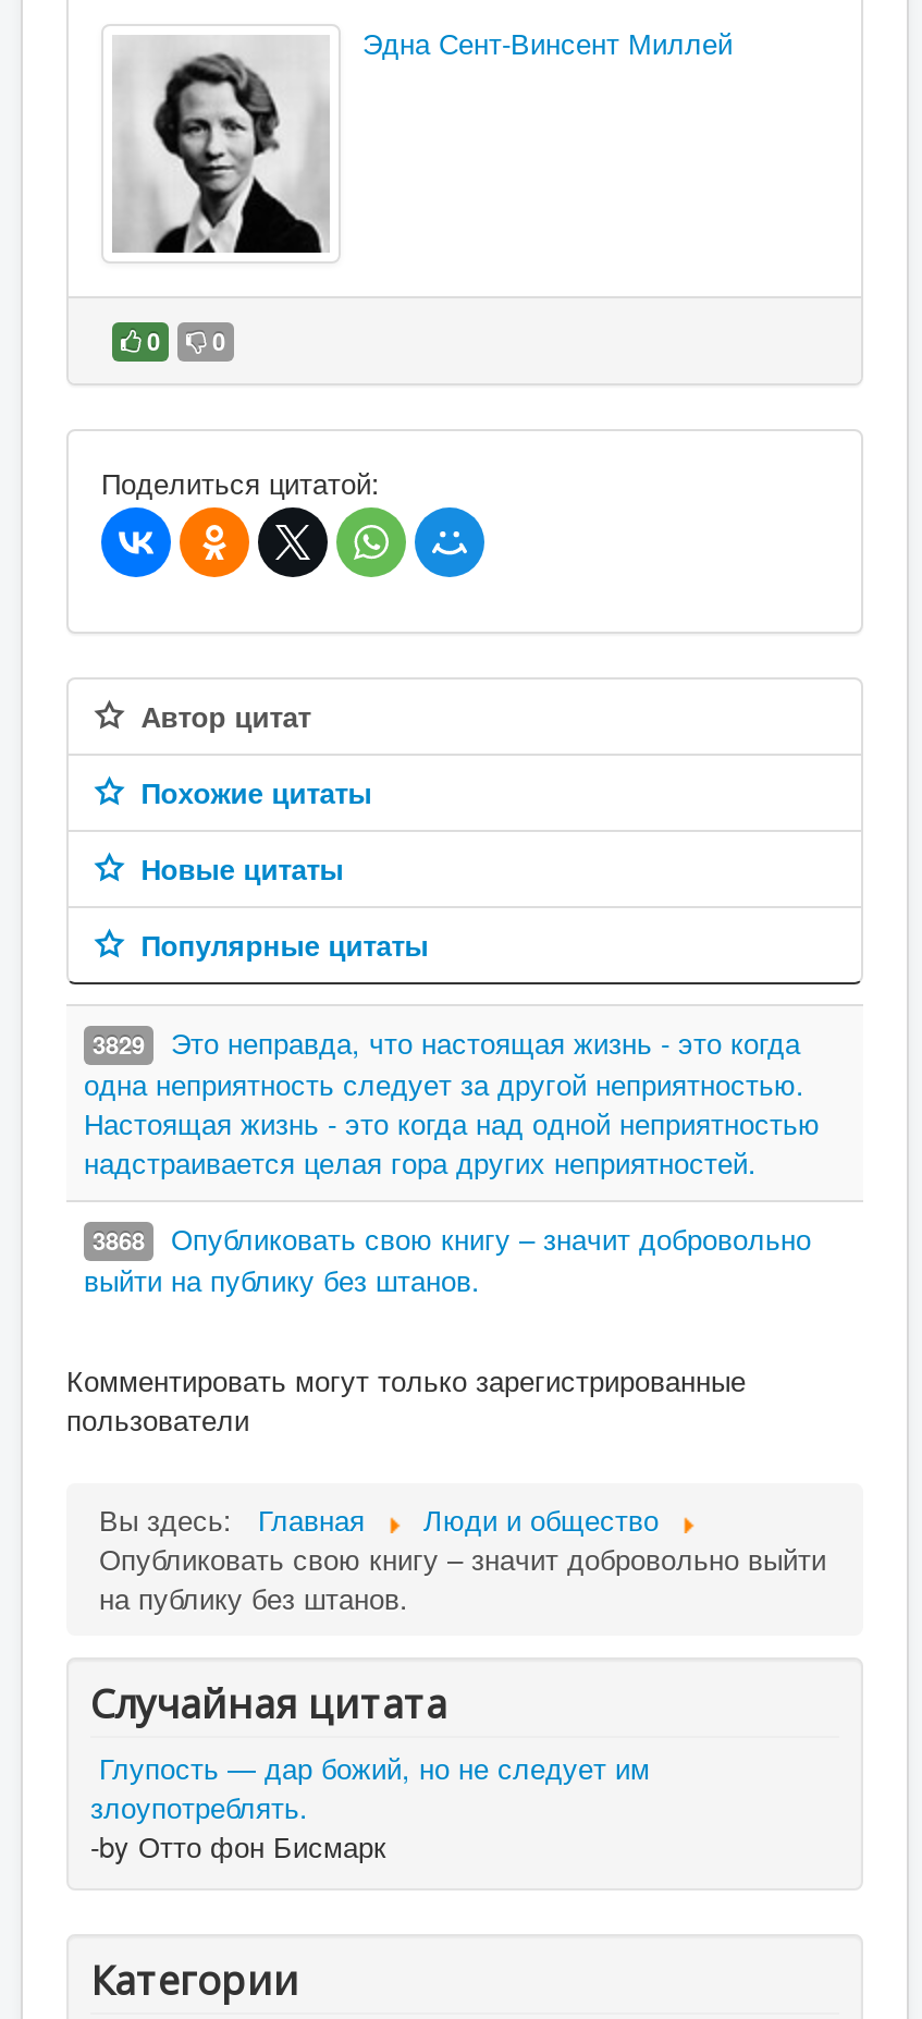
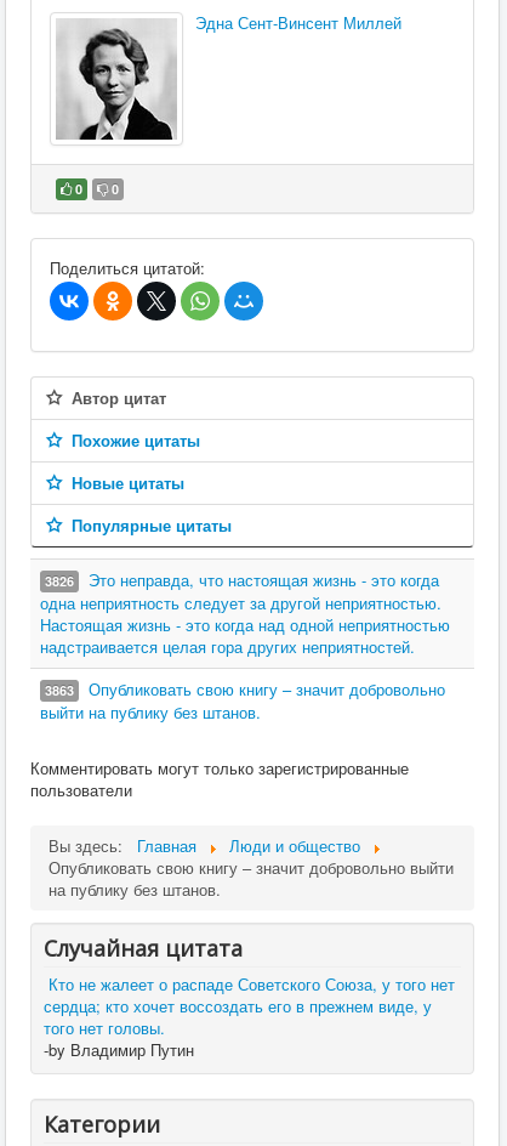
[93,1021,800,1063] 3829 Это неправда, что настоящая жизнь - это когда -> [45,568,439,591] 3826 Это неправда, что настоящая жизнь - это когда
[93,1217,811,1259] 3868 Опубликовать свою книгу – значит добровольно -> [45,677,445,700] 3863 Опубликовать свою книгу – значит добровольно
[90,1747,650,1867] Глупость — дар божий, но не следует им | злоупотреблять. | -by Отто фон Бисмарк -> [44,972,455,1061] Кто не жалеет о распаде Советского Союза, у того нет | сердца; кто хочет воссоздать его в прежнем виде, у | того нет головы. | -by Владимир Путин

